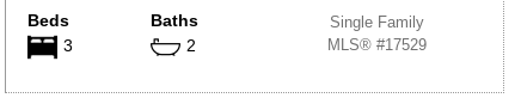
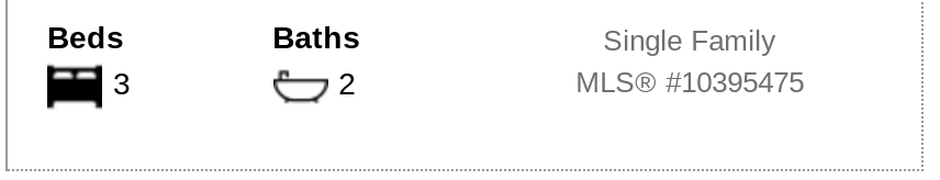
[328,36,427,54] MLS® #17529 -> [576,65,804,98] MLS® #10395475

